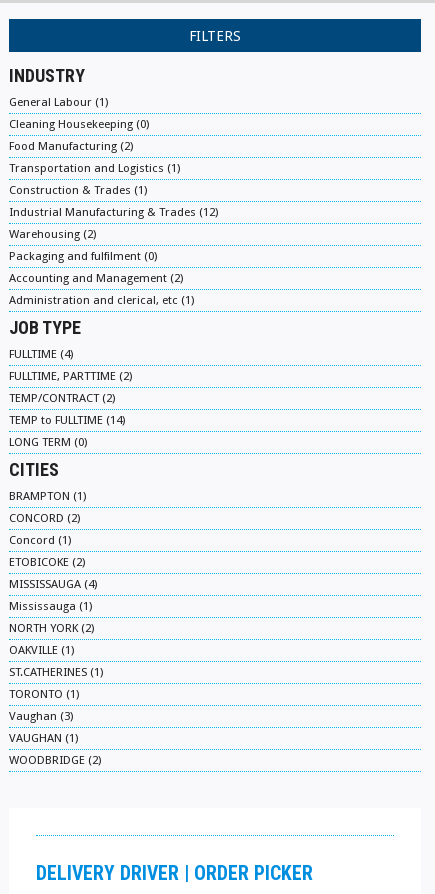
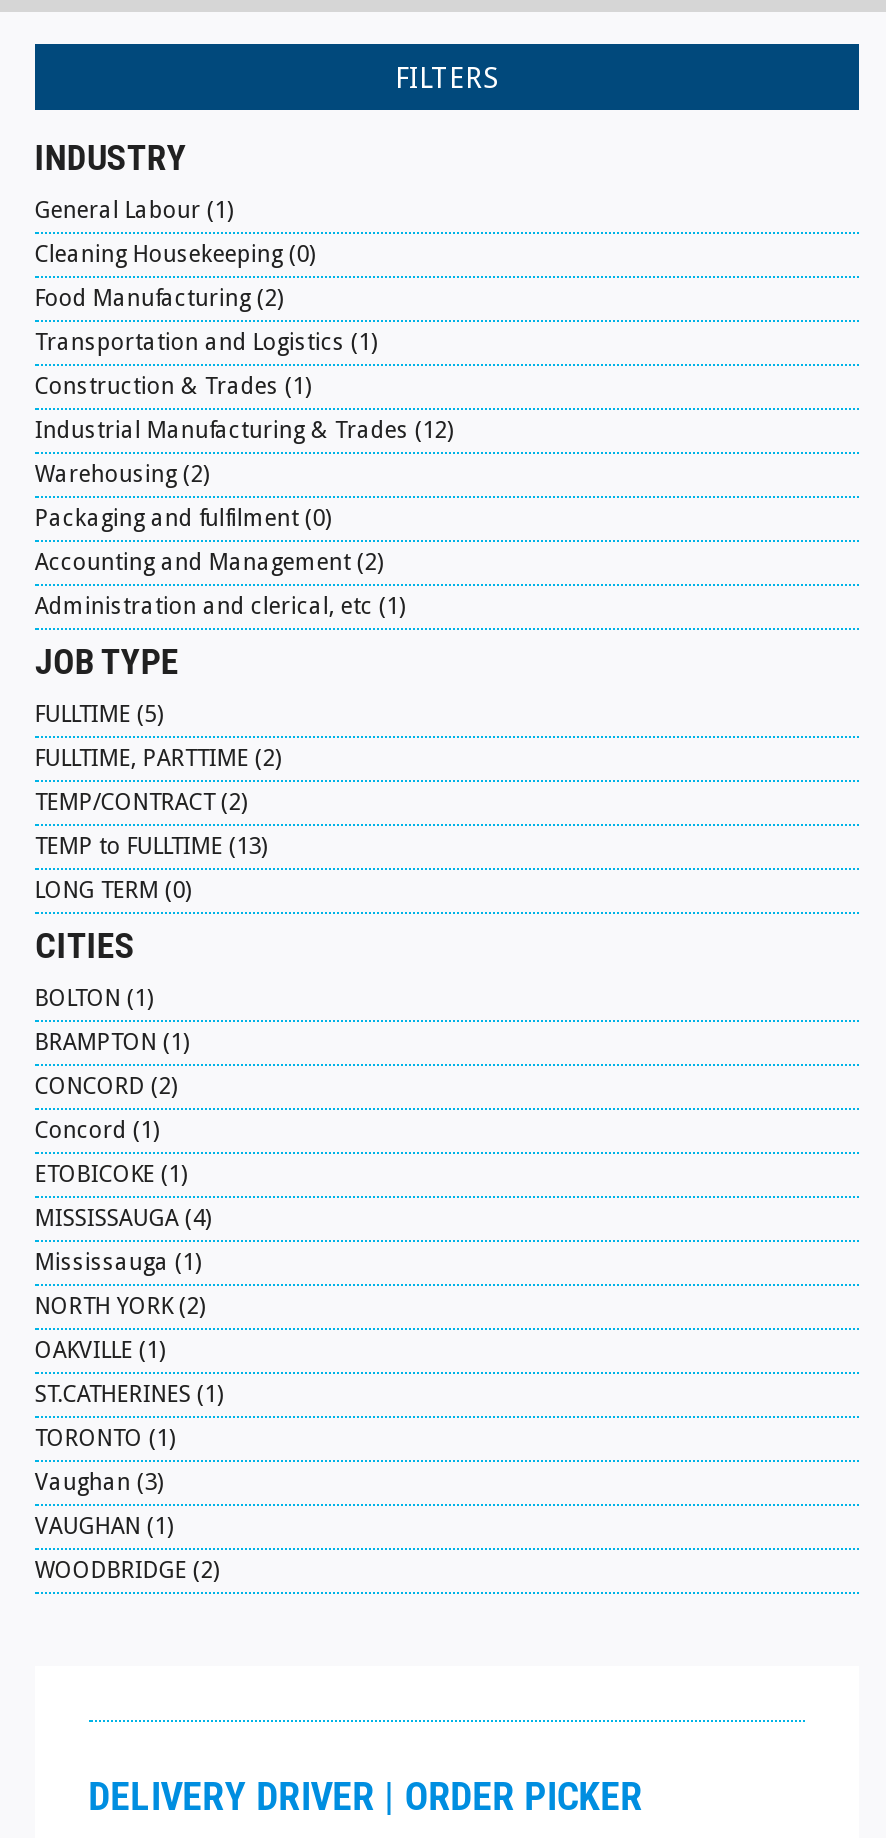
[9,347,73,361] FULLTIME (4) -> [35,701,163,729] FULLTIME (5)
[9,413,125,427] TEMP to FULLTIME (14) -> [35,833,267,861] TEMP to FULLTIME (13)
none -> [35,985,153,1013] BOLTON (1)
[9,555,85,569] ETOBICOKE (2) -> [35,1161,187,1189] ETOBICOKE (1)

